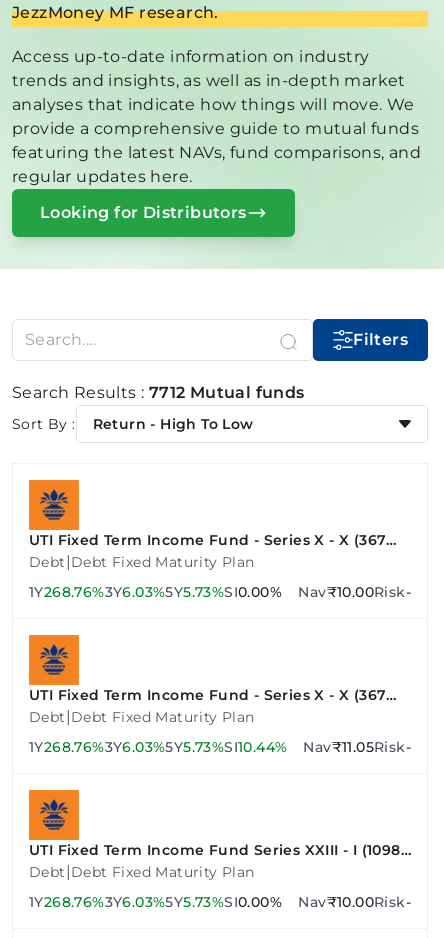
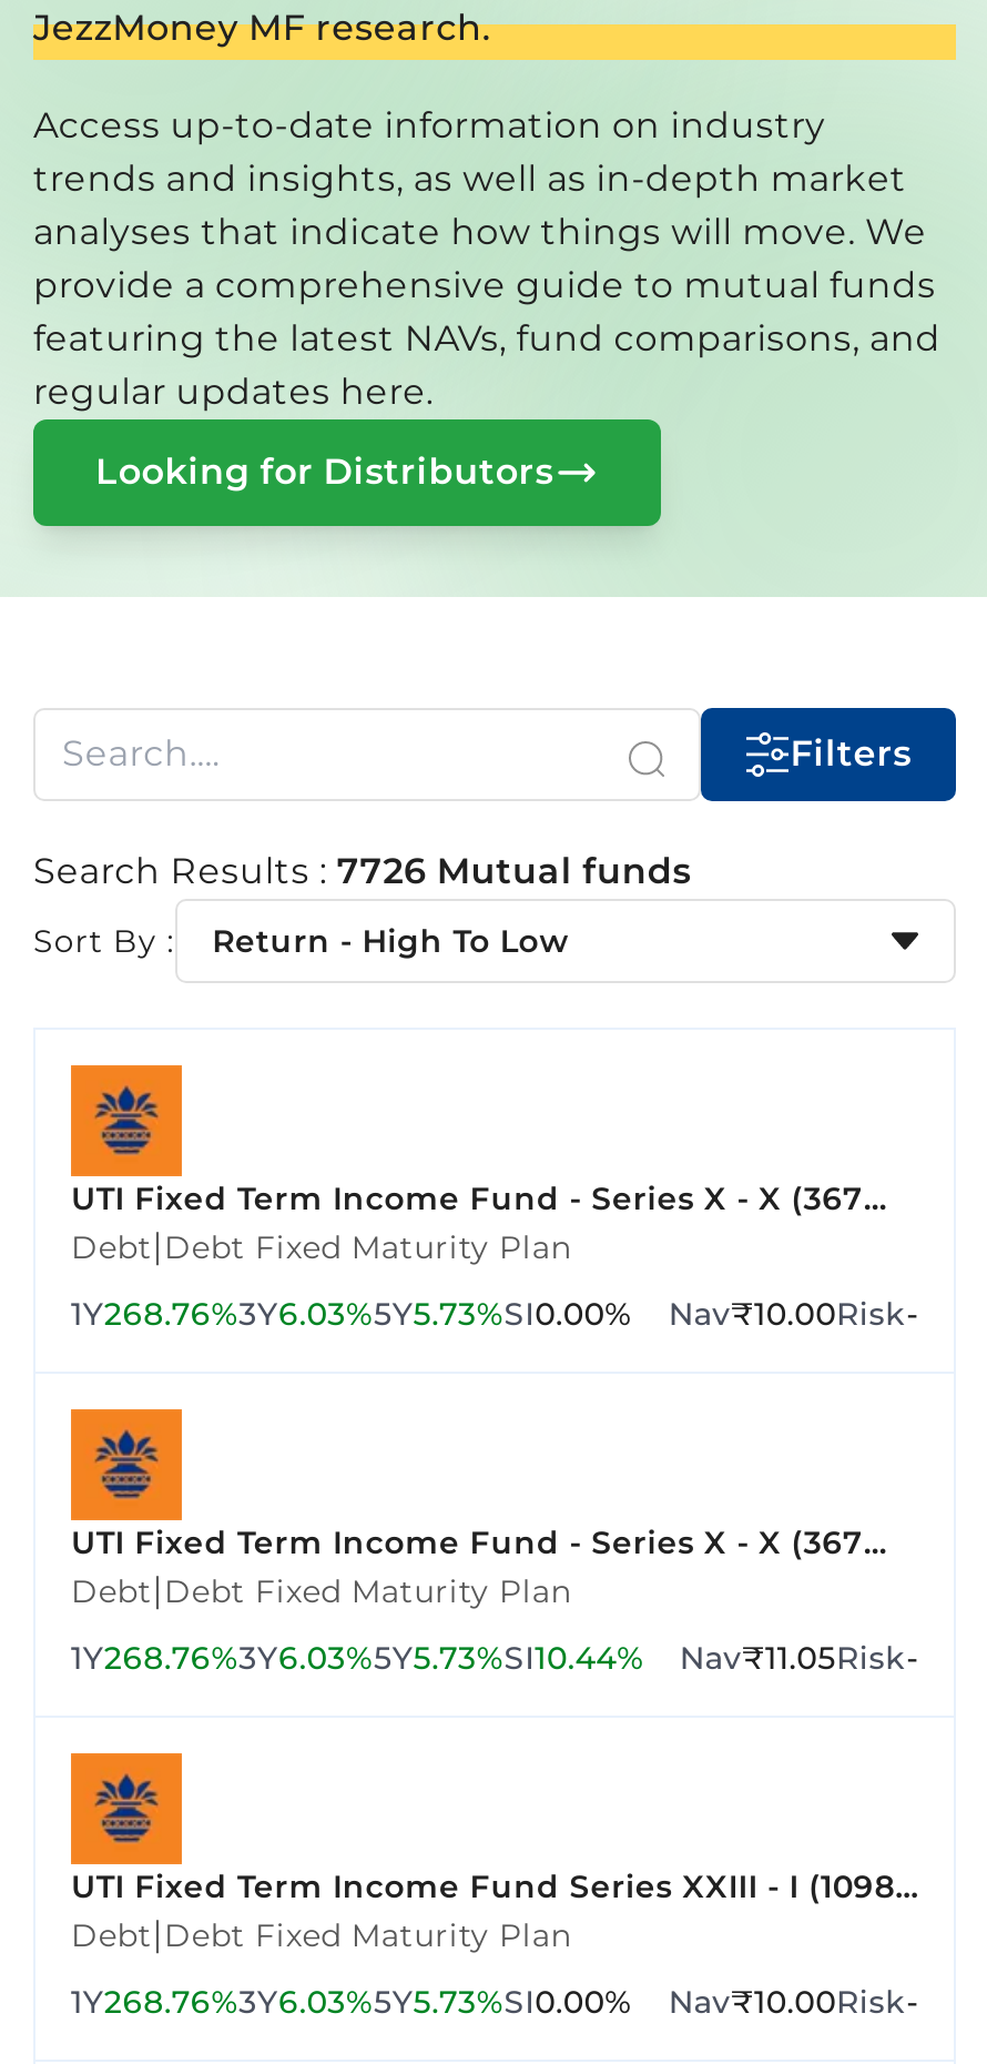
[12,383,305,402] Search Results : 7712 Mutual funds -> [33,850,691,892] Search Results : 7726 Mutual funds

